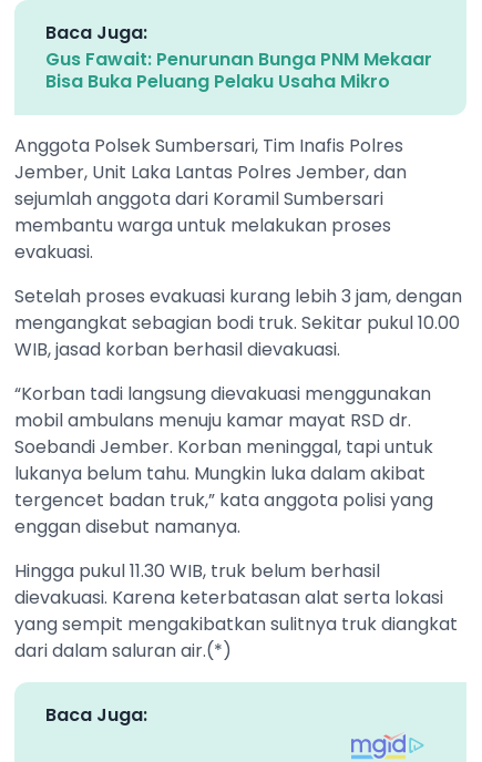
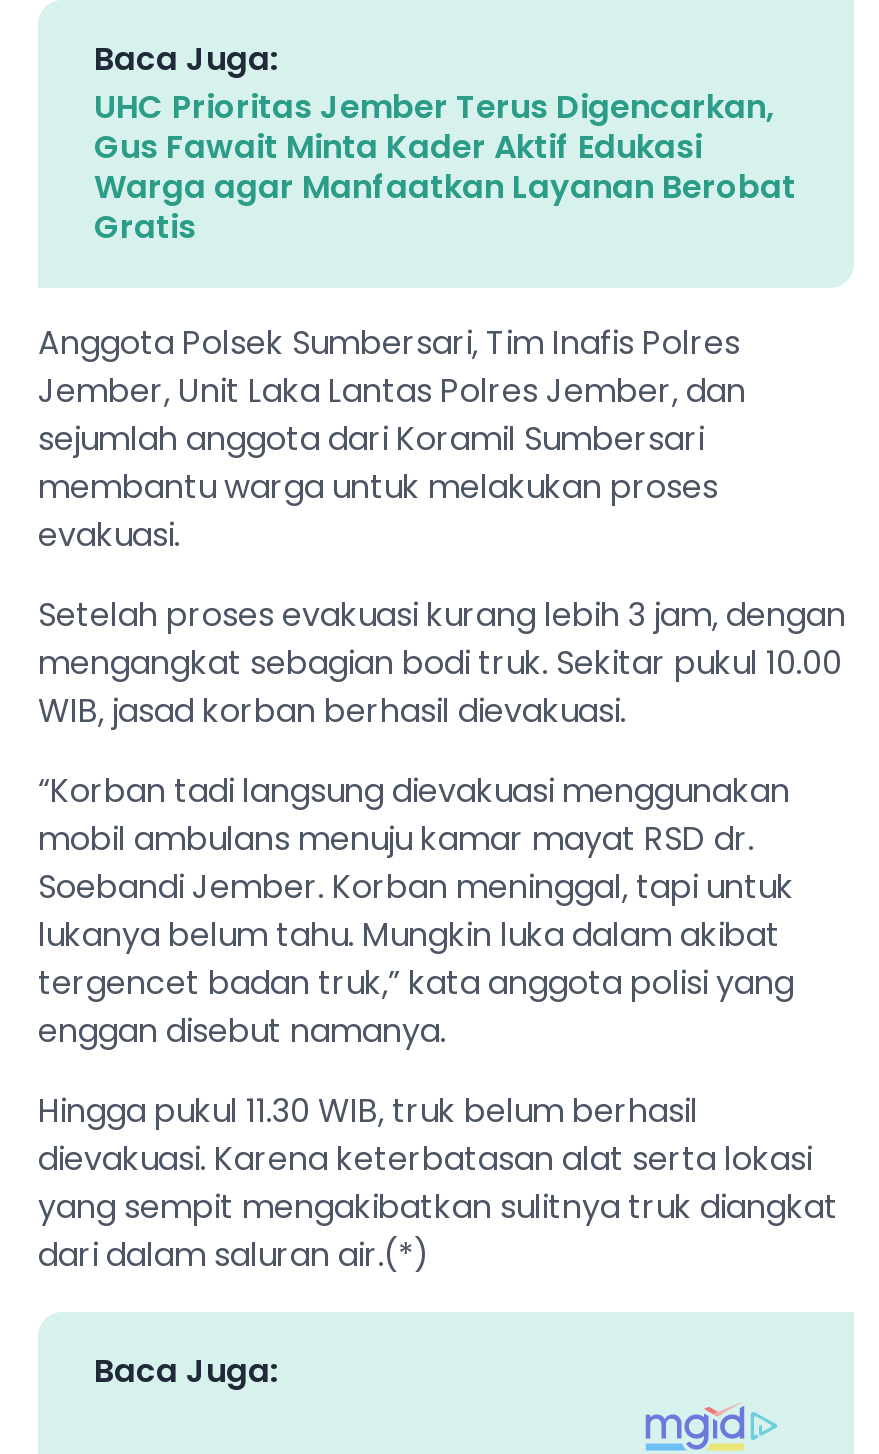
[45,47,432,94] Gus Fawait: Penurunan Bunga PNM Mekaar | Bisa Buka Peluang Pelaku Usaha Mikro -> [94,84,796,250] UHC Prioritas Jember Terus Digencarkan, | Gus Fawait Minta Kader Aktif Edukasi | Warga agar Manfaatkan Layanan Berobat | Gratis

